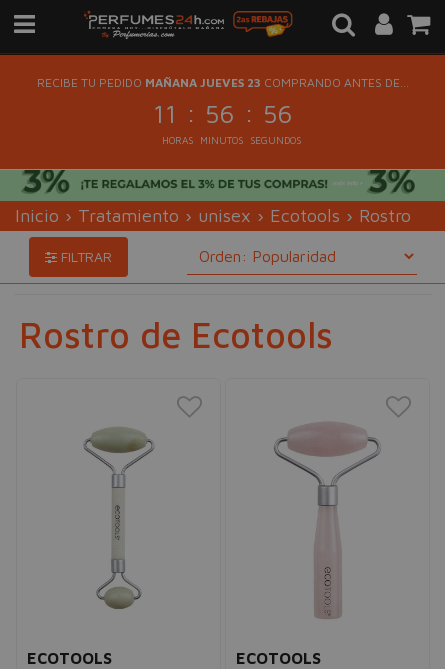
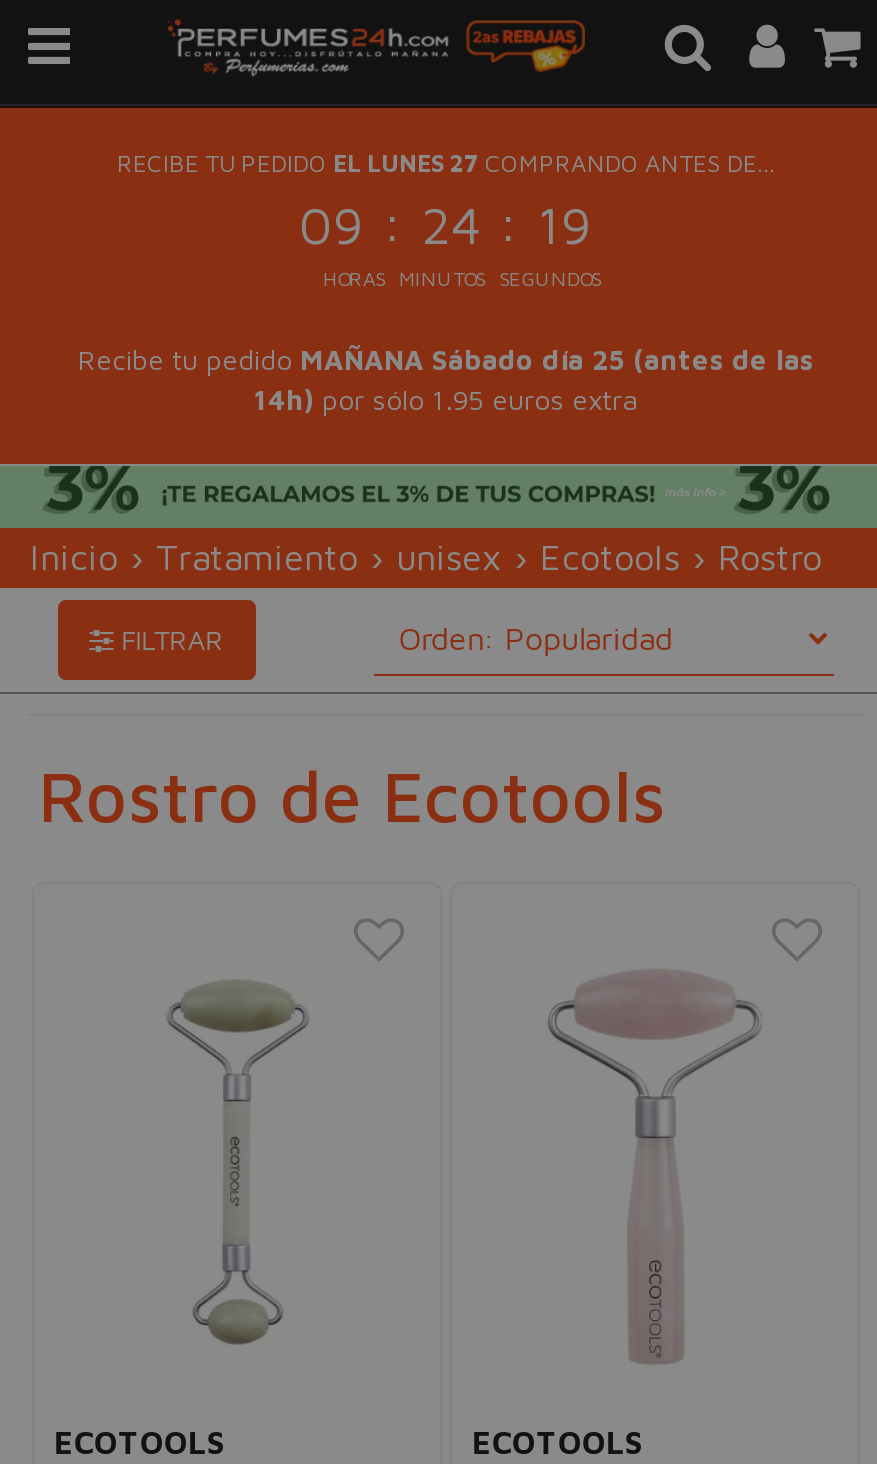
[37,75,409,90] RECIBE TU PEDIDO MAÑANA JUEVES 23 COMPRANDO ANTES DE... -> [117,148,775,178] RECIBE TU PEDIDO EL LUNES 27 COMPRANDO ANTES DE...
[153,94,293,129] 11 : 56 : 56 -> [299,186,593,256] 09 : 24 : 19
none -> [78,342,814,416] Recibe tu pedido MAÑANA Sábado día 25 (antes de las | 14h) por sólo 1.95 euros extra

